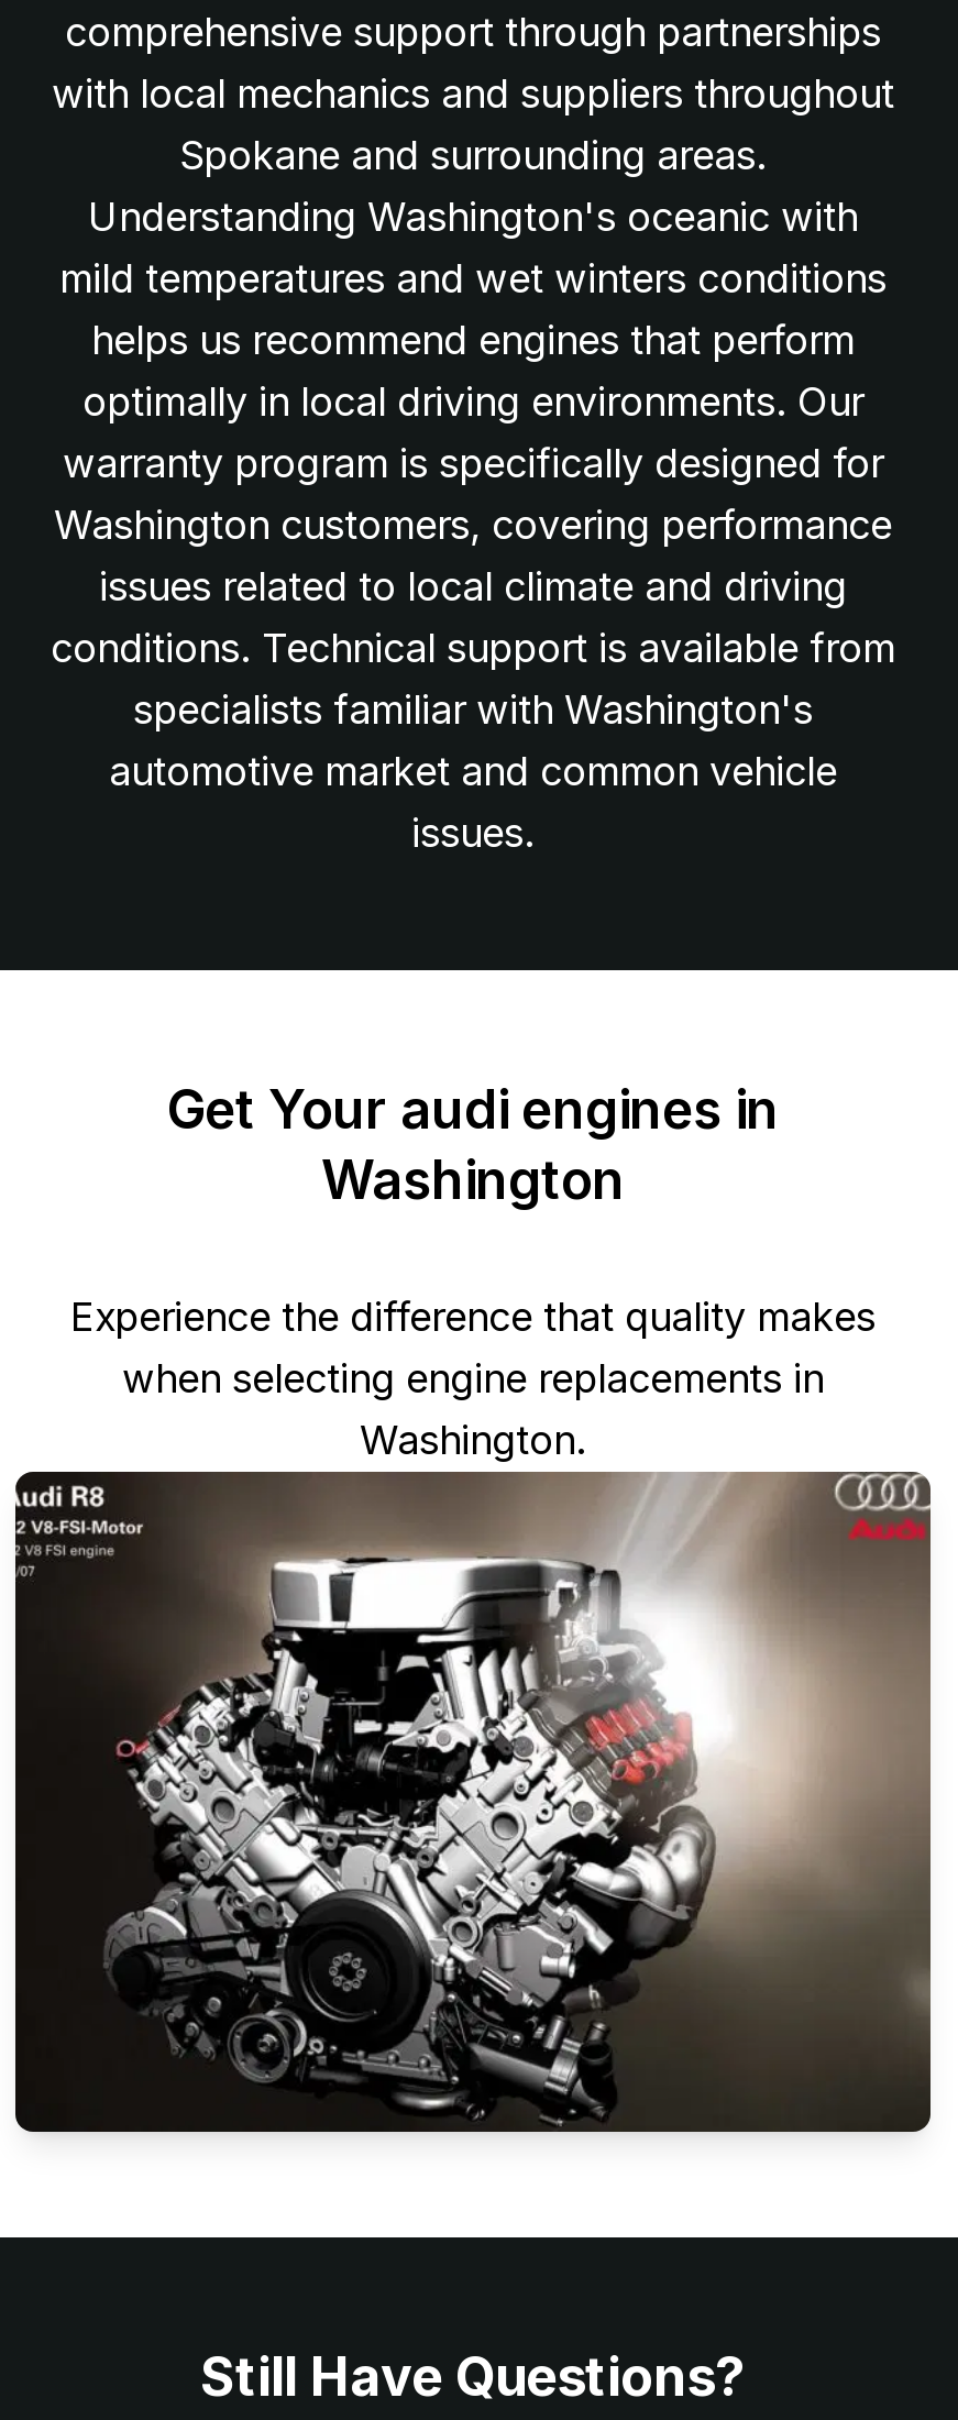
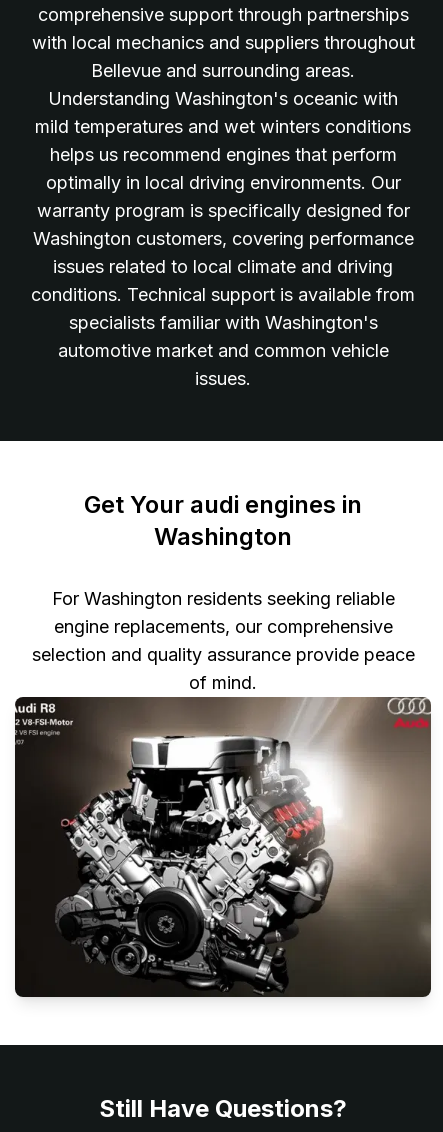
[179,131,767,177] Spokane and surrounding areas. -> [91,59,355,80] Bellevue and surrounding areas.
[70,1292,876,1462] Experience the difference that quality makes | when selecting engine replacements in | Washington. -> [31,587,414,692] For Washington residents seeking reliable | engine replacements, our comprehensive | selection and quality assurance provide peace | of mind.

